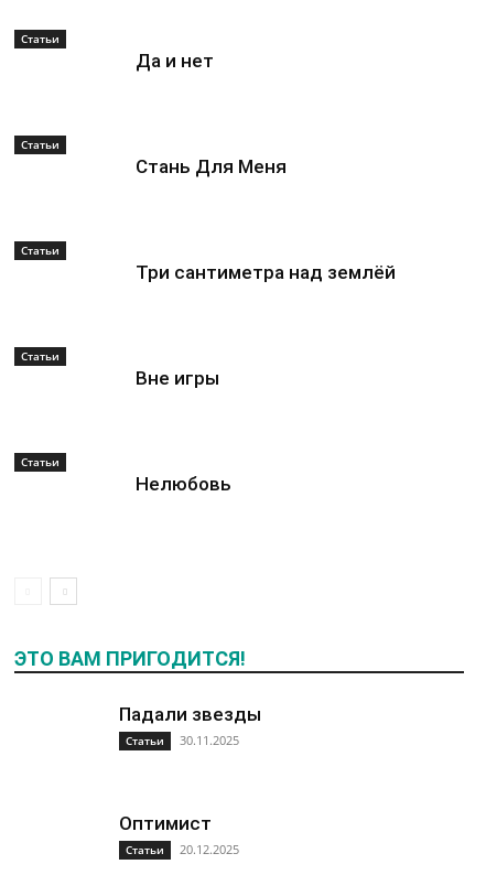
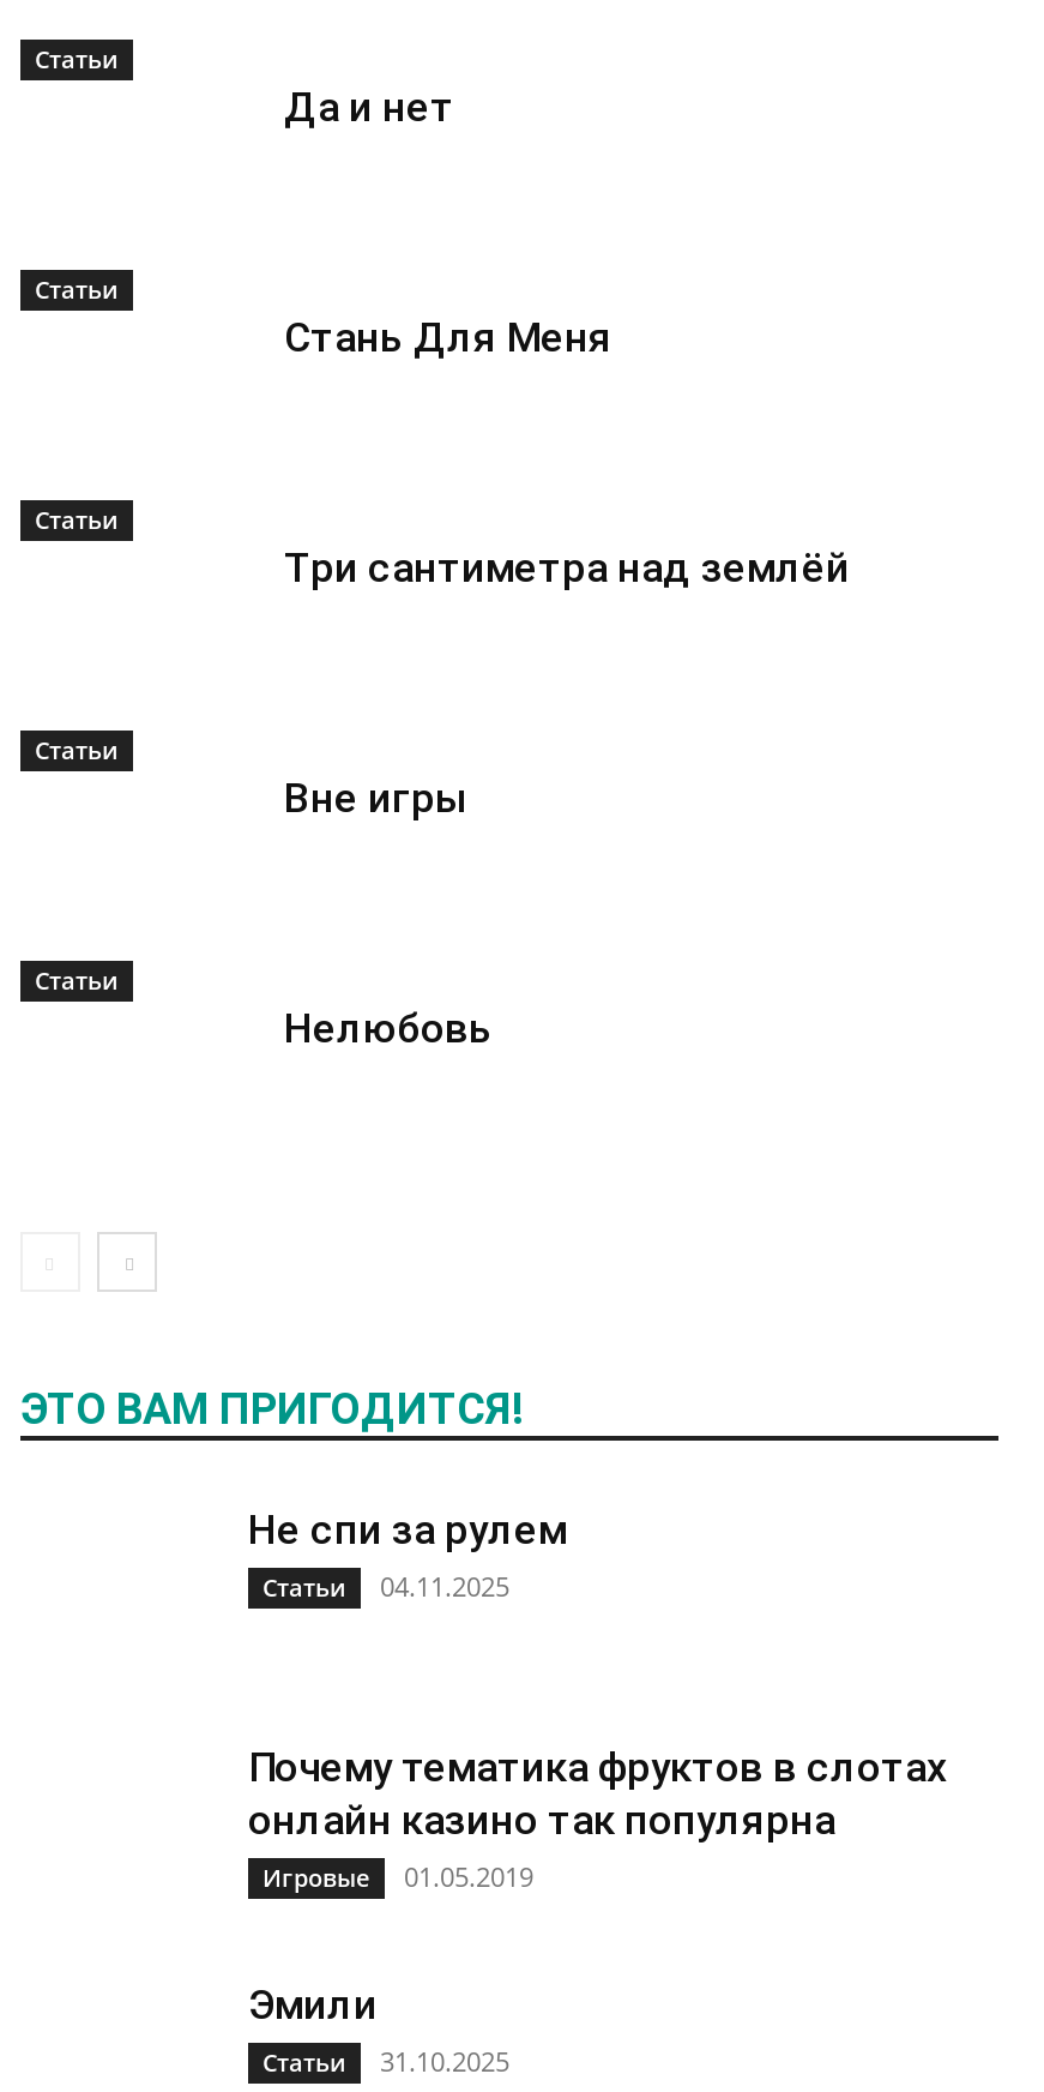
[119,703,261,725] Падали звезды -> [248,1505,567,1553] Не спи за рулем
[126,732,239,748] Статьи 30.11.2025 -> [262,1568,509,1604] Статьи 04.11.2025
[119,812,212,834] Оптимист -> [248,1743,948,2028] Почему тематика фруктов в слотах | онлайн казино так популярна | Игровые | 01.05.2019 | Эмили
[126,841,239,857] Статьи 20.12.2025 -> [262,2043,509,2079] Статьи 31.10.2025

